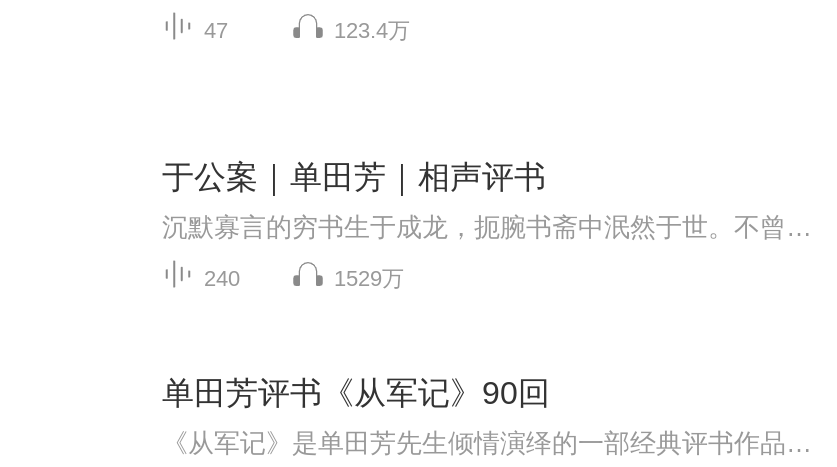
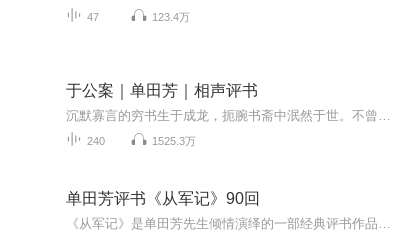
[334,266,404,290] 1529万 -> [152,135,196,147] 1525.3万

